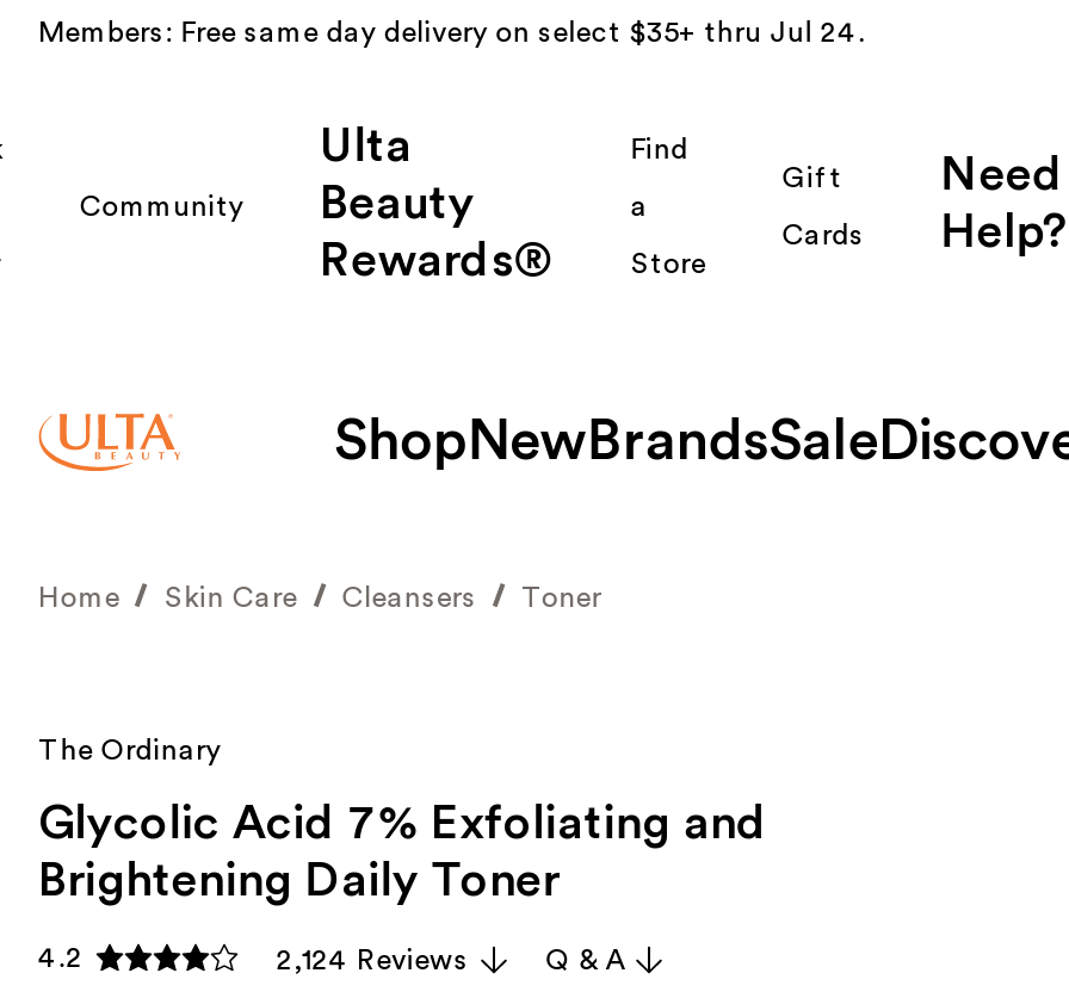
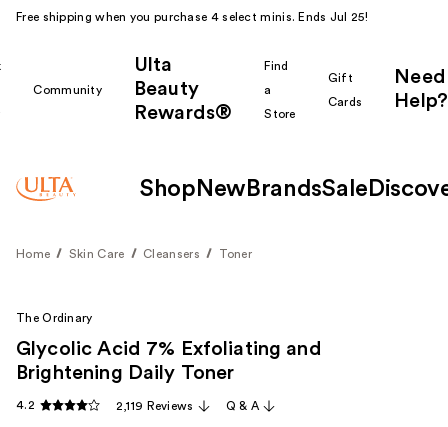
[38,18,865,47] Members: Free same day delivery on select $35+ thru Jul 24. -> [16,11,368,23] Free shipping when you purchase 4 select minis. Ends Jul 25!
[276,946,469,974] 2,124 Reviews -> [116,400,194,412] 2,119 Reviews

